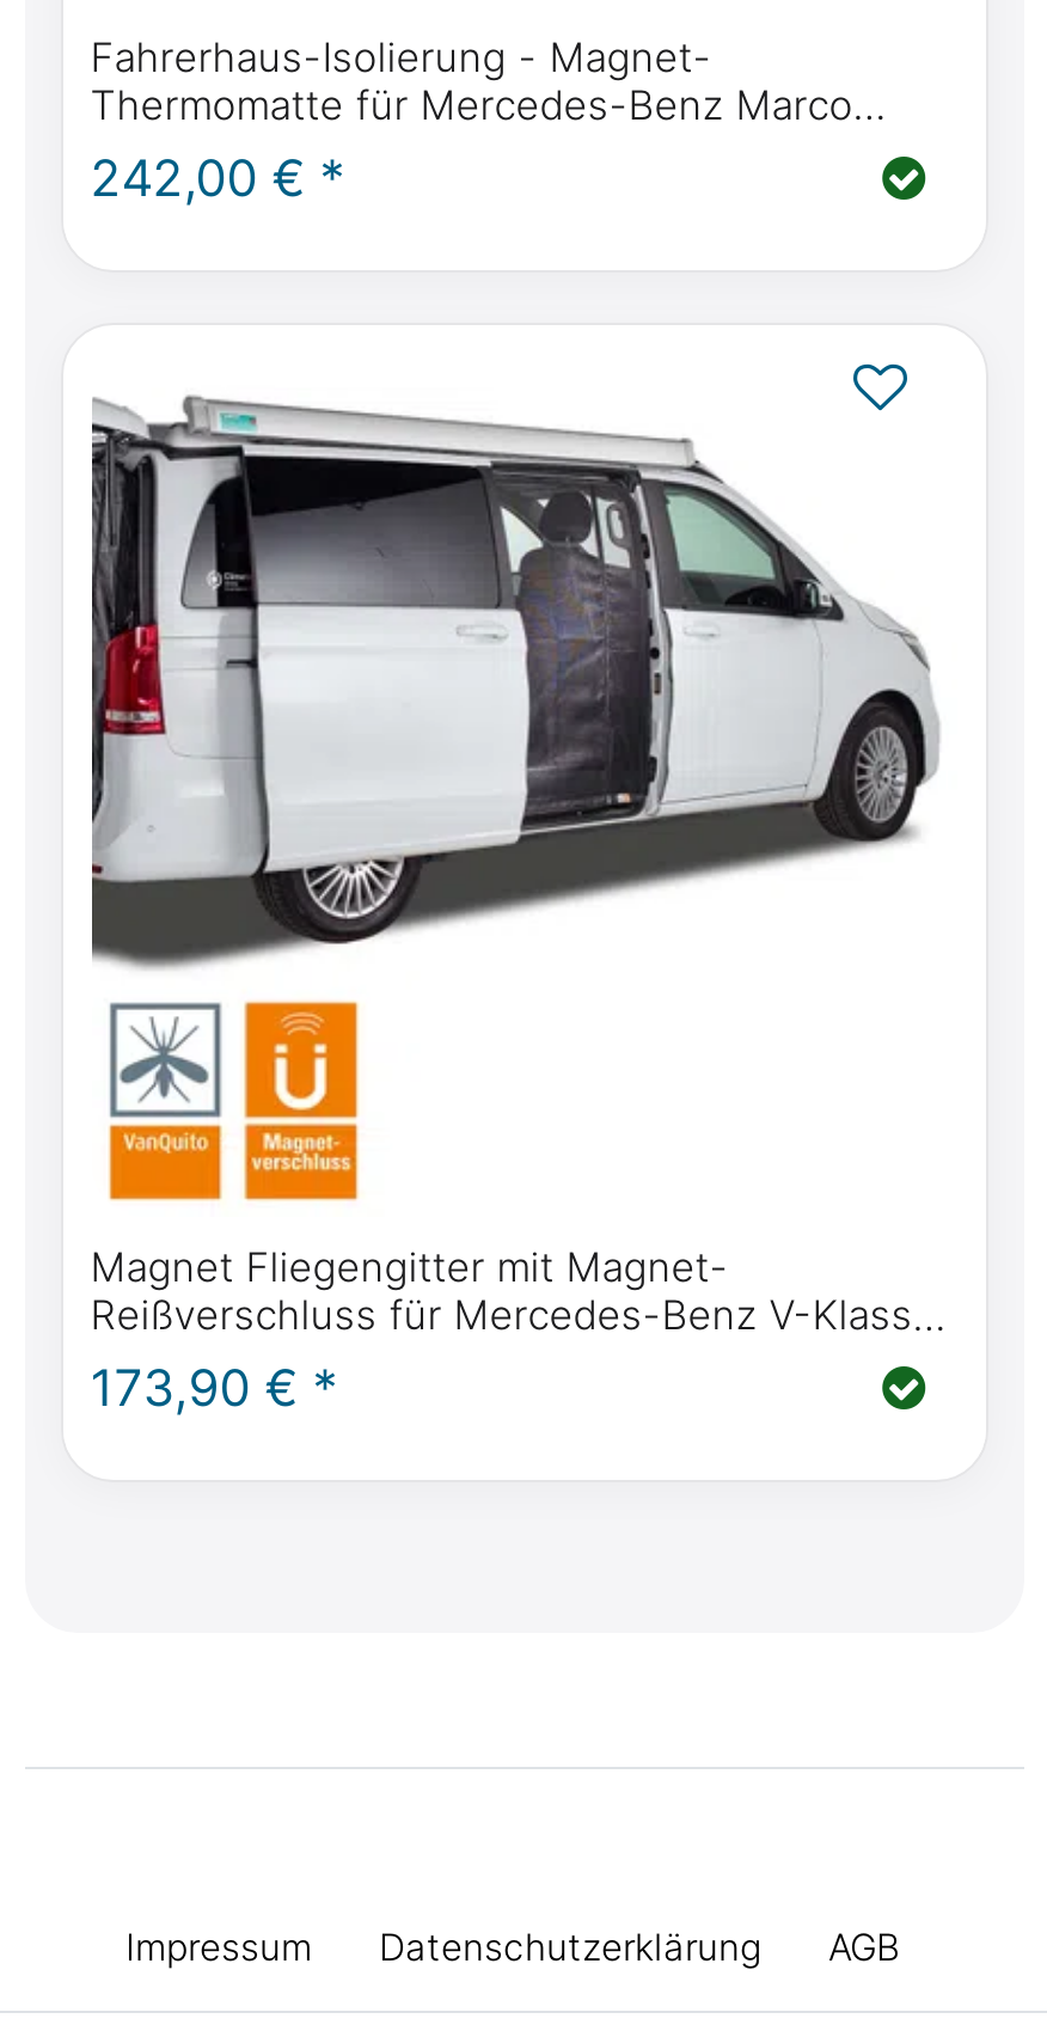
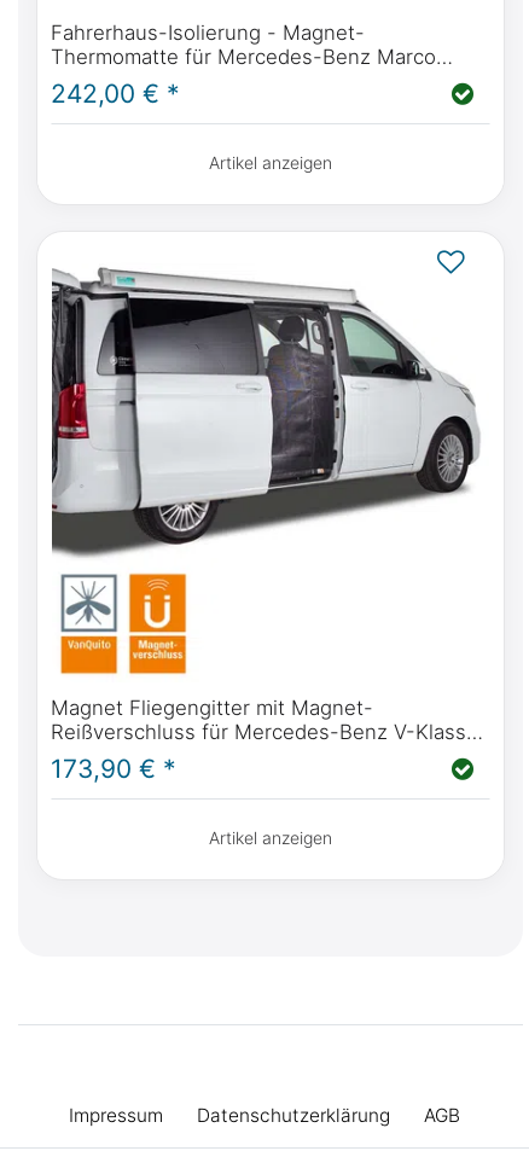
none -> [209,152,332,172] Artikel anzeigen
none -> [209,827,332,847] Artikel anzeigen

